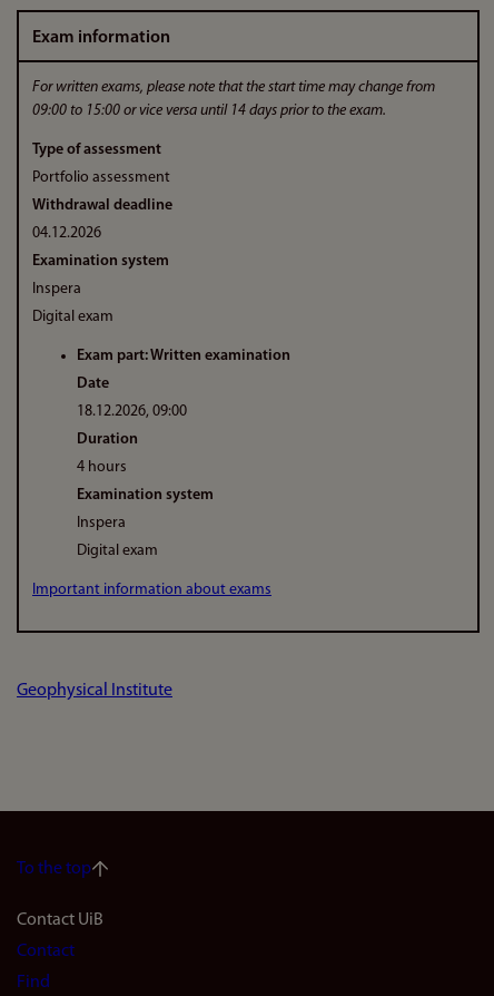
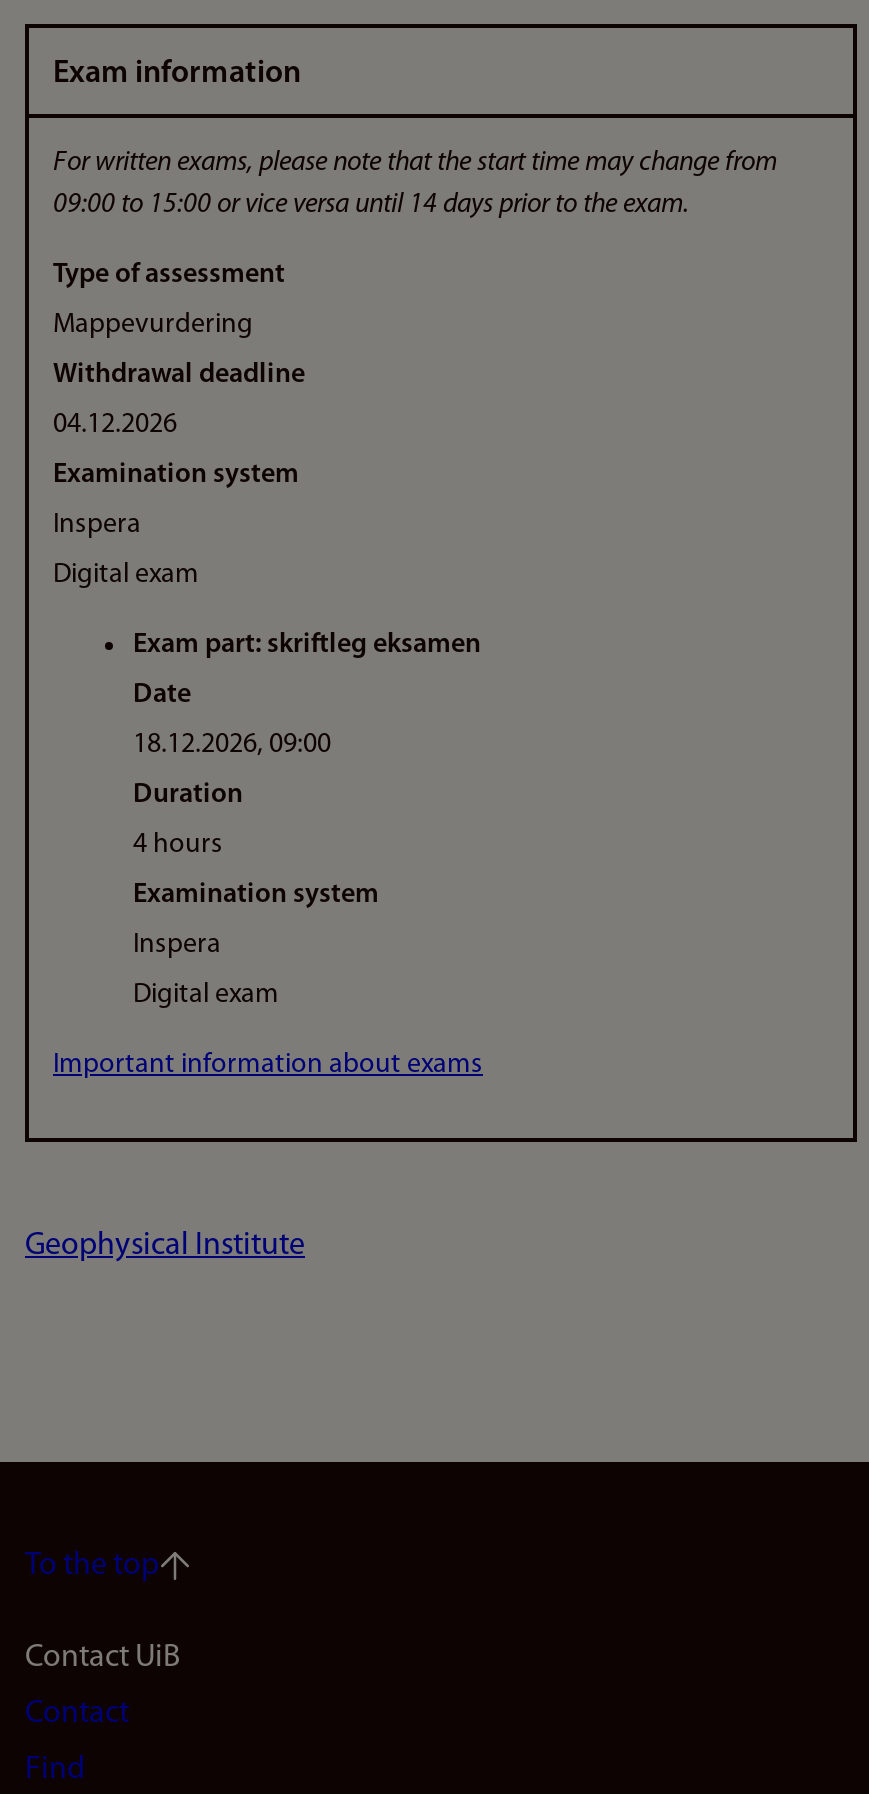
[32,169,170,186] Portfolio assessment -> [53,310,253,340] Mappevurdering
[77,348,290,364] Exam part: Written examination -> [133,630,481,660] Exam part: skriftleg eksamen

